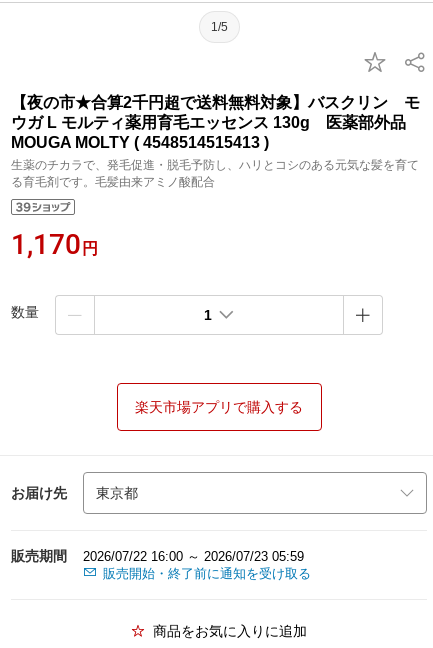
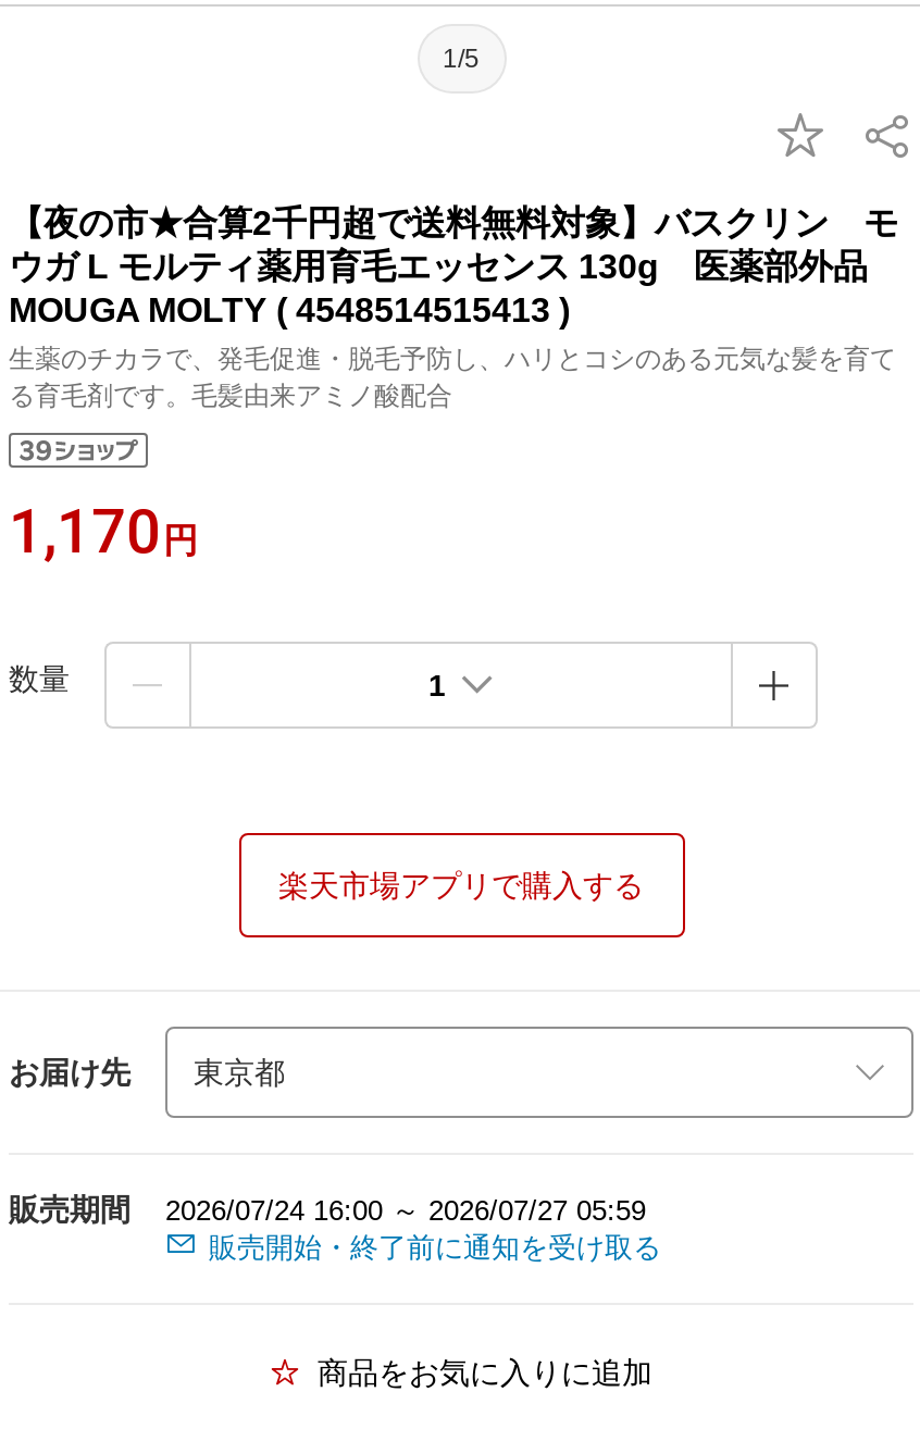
[11,548,304,564] 販売期間 2026/07/22 16:00 ～ 2026/07/23 05:59 -> [9,1192,646,1227] 販売期間 2026/07/24 16:00 ～ 2026/07/27 05:59

